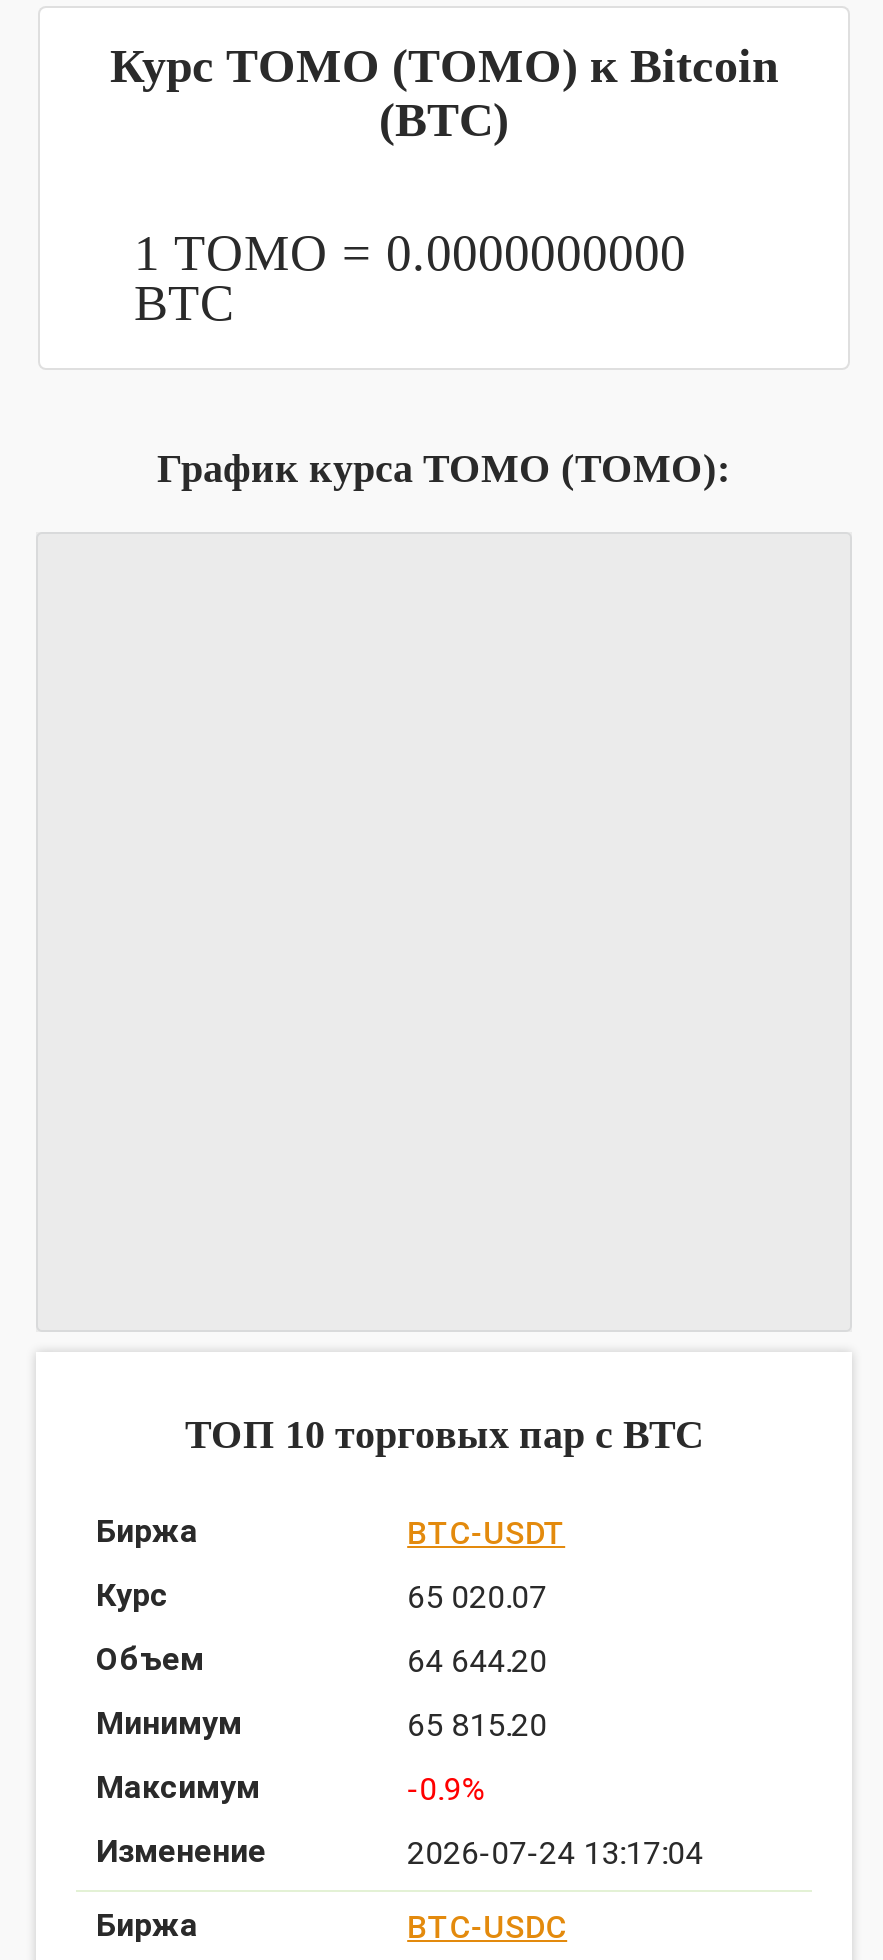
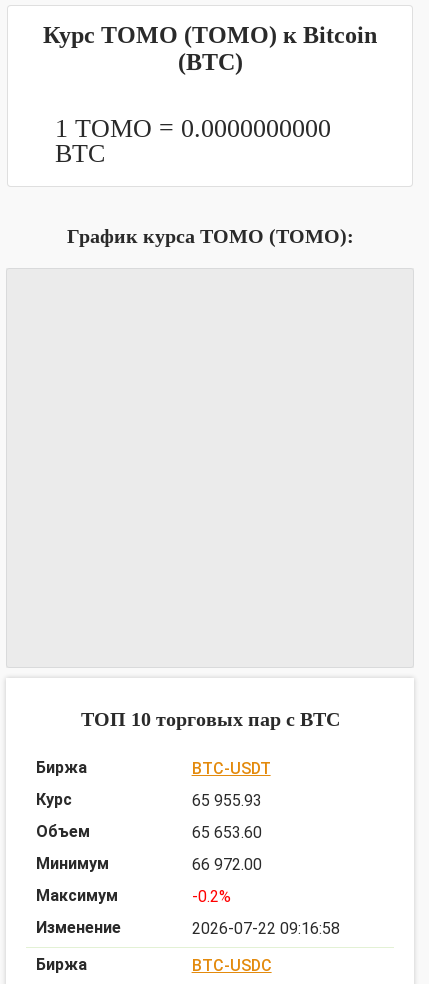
[407,1578,547,1616] 65 020.07 -> [192,791,262,810] 65 955.93
[407,1642,547,1680] 64 644.20 -> [192,823,262,842] 65 653.60
[407,1706,547,1744] 65 815.20 -> [192,855,262,874] 66 972.00
[407,1770,485,1808] -0.9% -> [192,887,231,906] -0.2%
[407,1834,703,1872] 2026-07-24 13:17:04 -> [192,919,340,938] 2026-07-22 09:16:58

